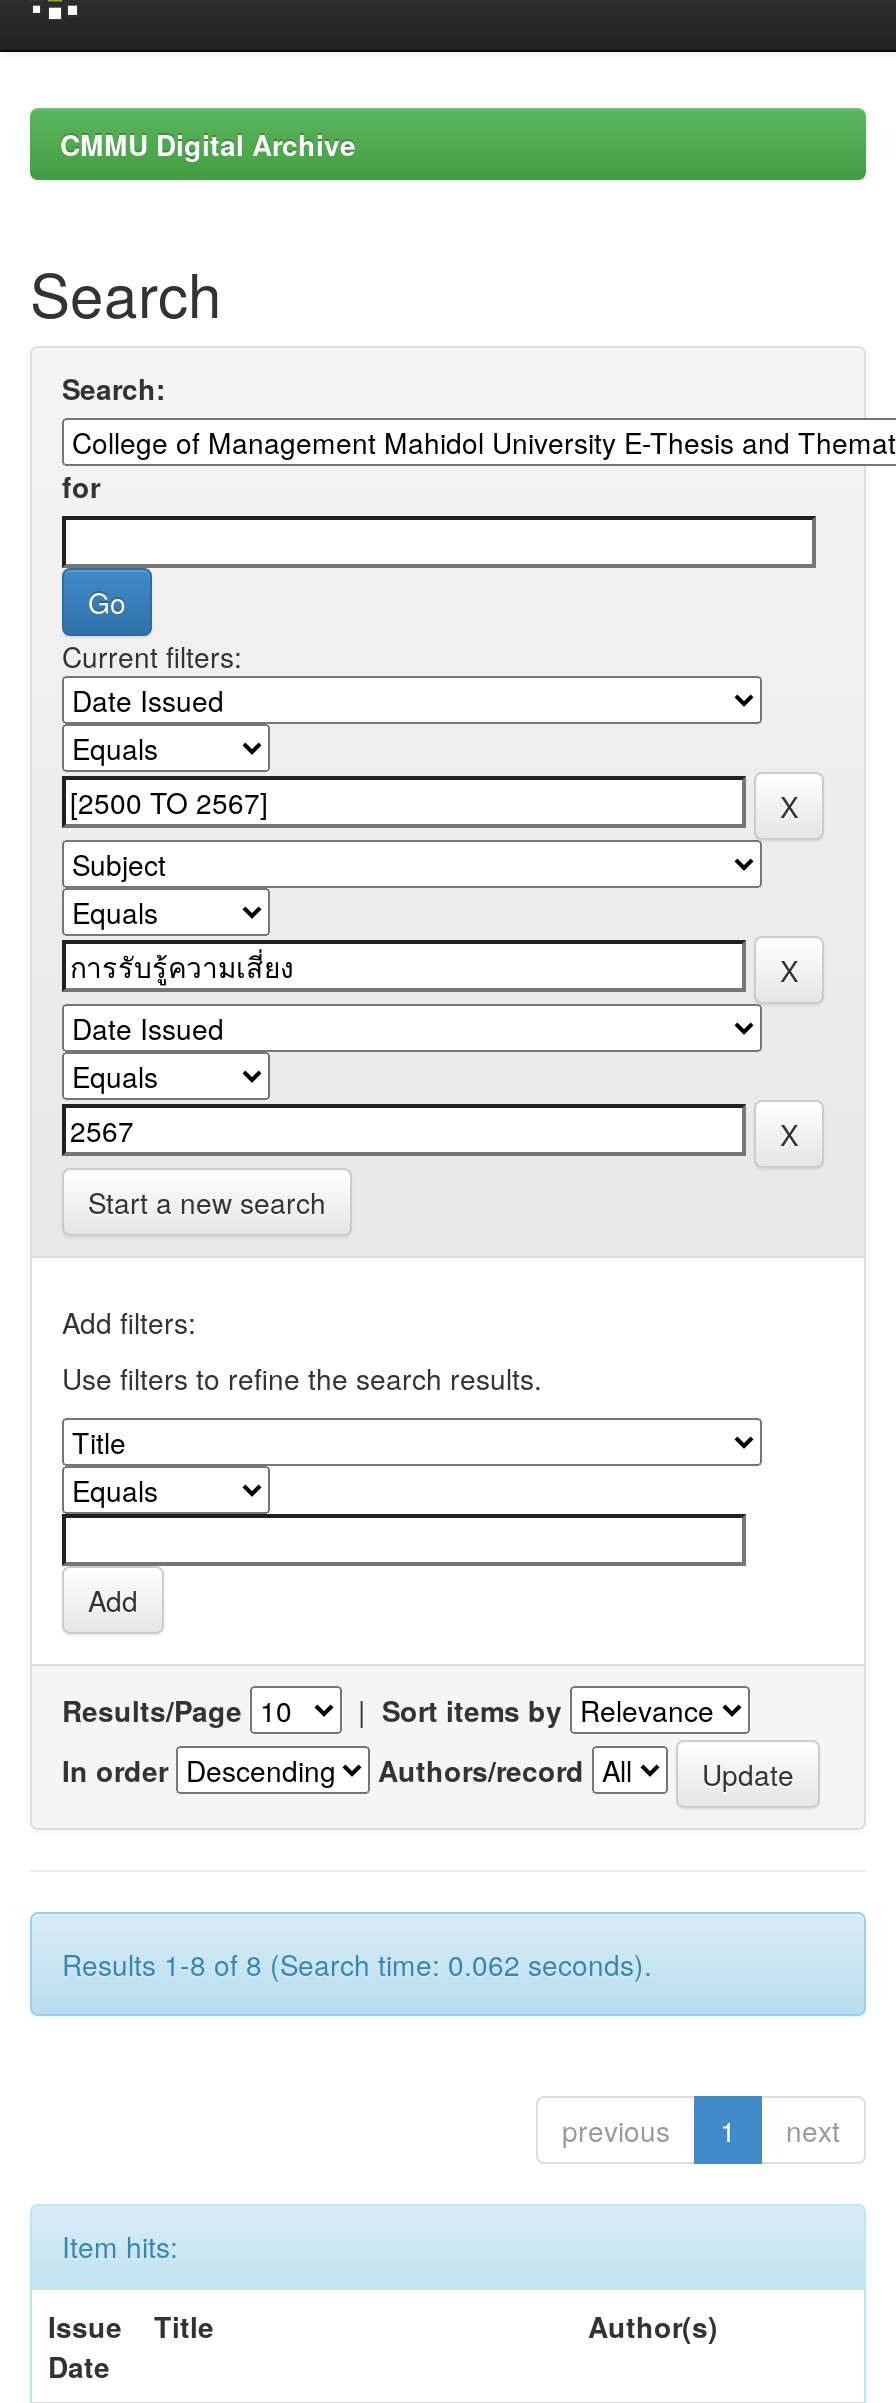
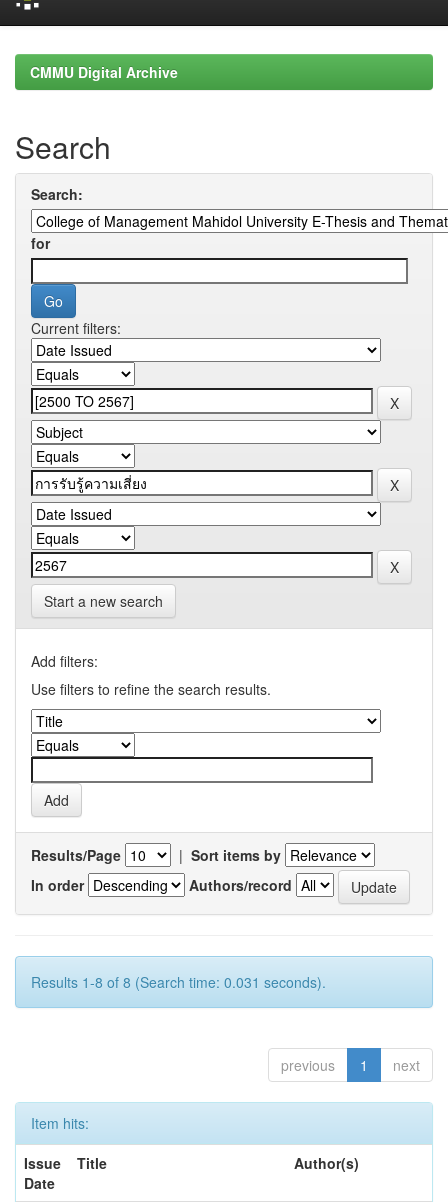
[62,1944,652,1984] Results 1-8 of 8 (Search time: 0.062 seconds). -> [31,972,326,992] Results 1-8 of 8 (Search time: 0.031 seconds).

